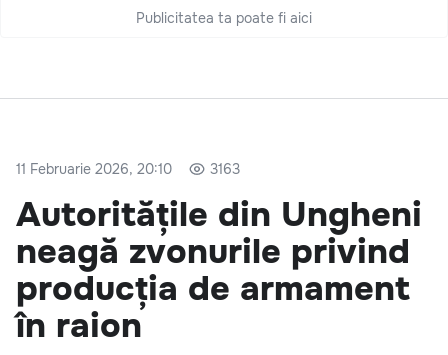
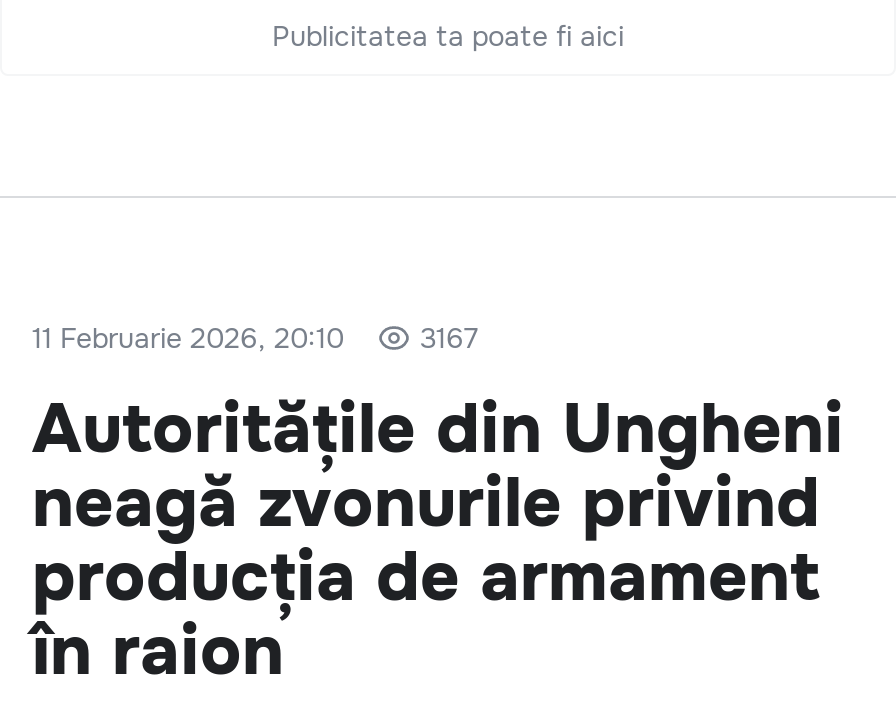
[210,160,240,178] 3163 -> [420,320,478,356] 3167

